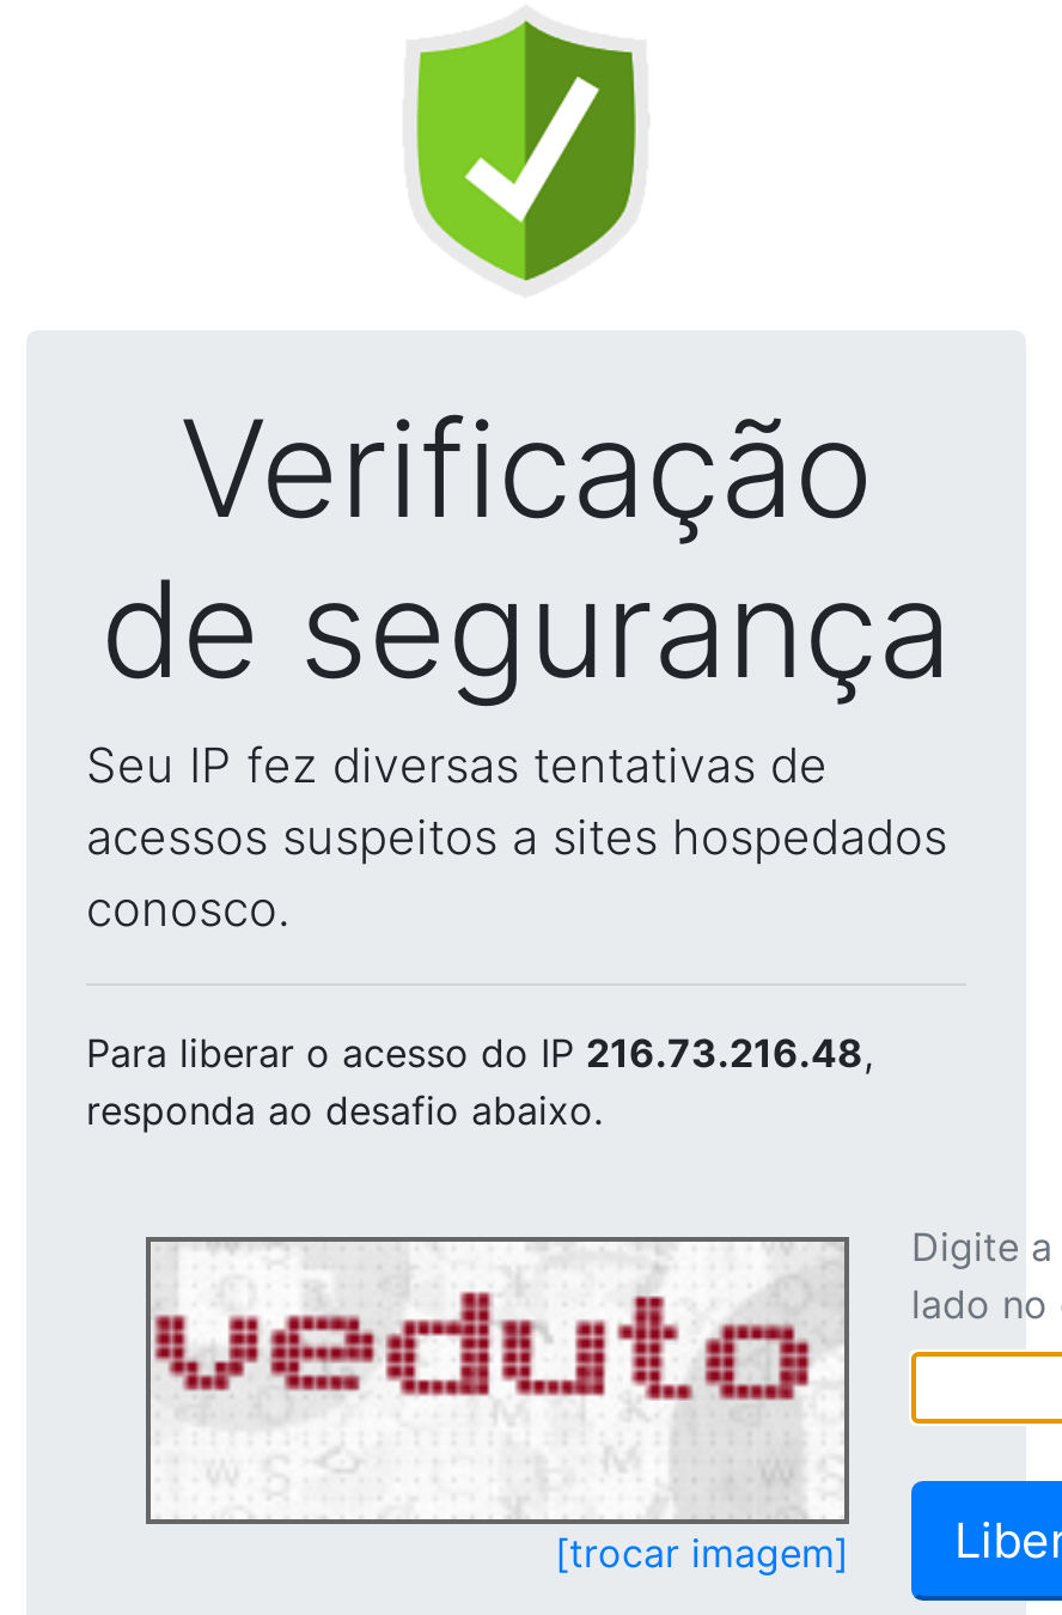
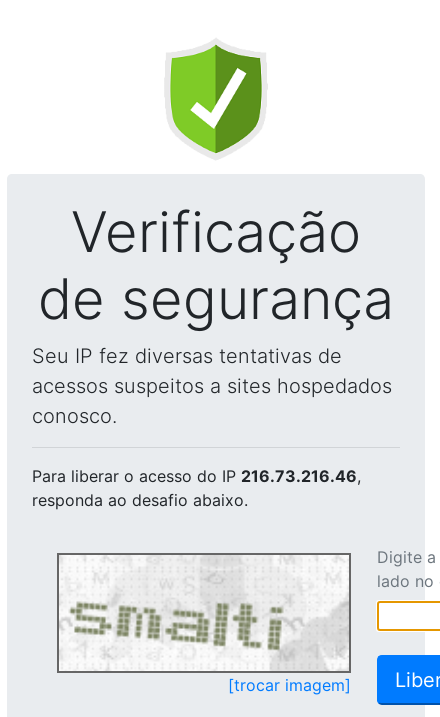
[86,1029,873,1077] Para liberar o acesso do IP 216.73.216.48, -> [32,466,361,486] Para liberar o acesso do IP 216.73.216.46,
[155,1247,842,1479] [image] -> [60,557,347,655] [image]

